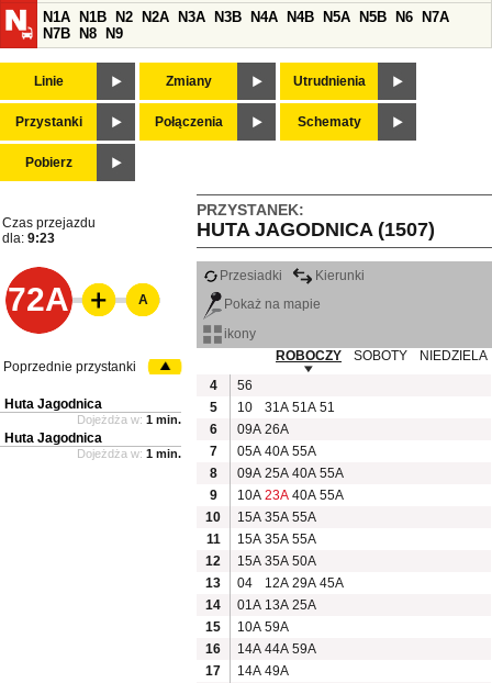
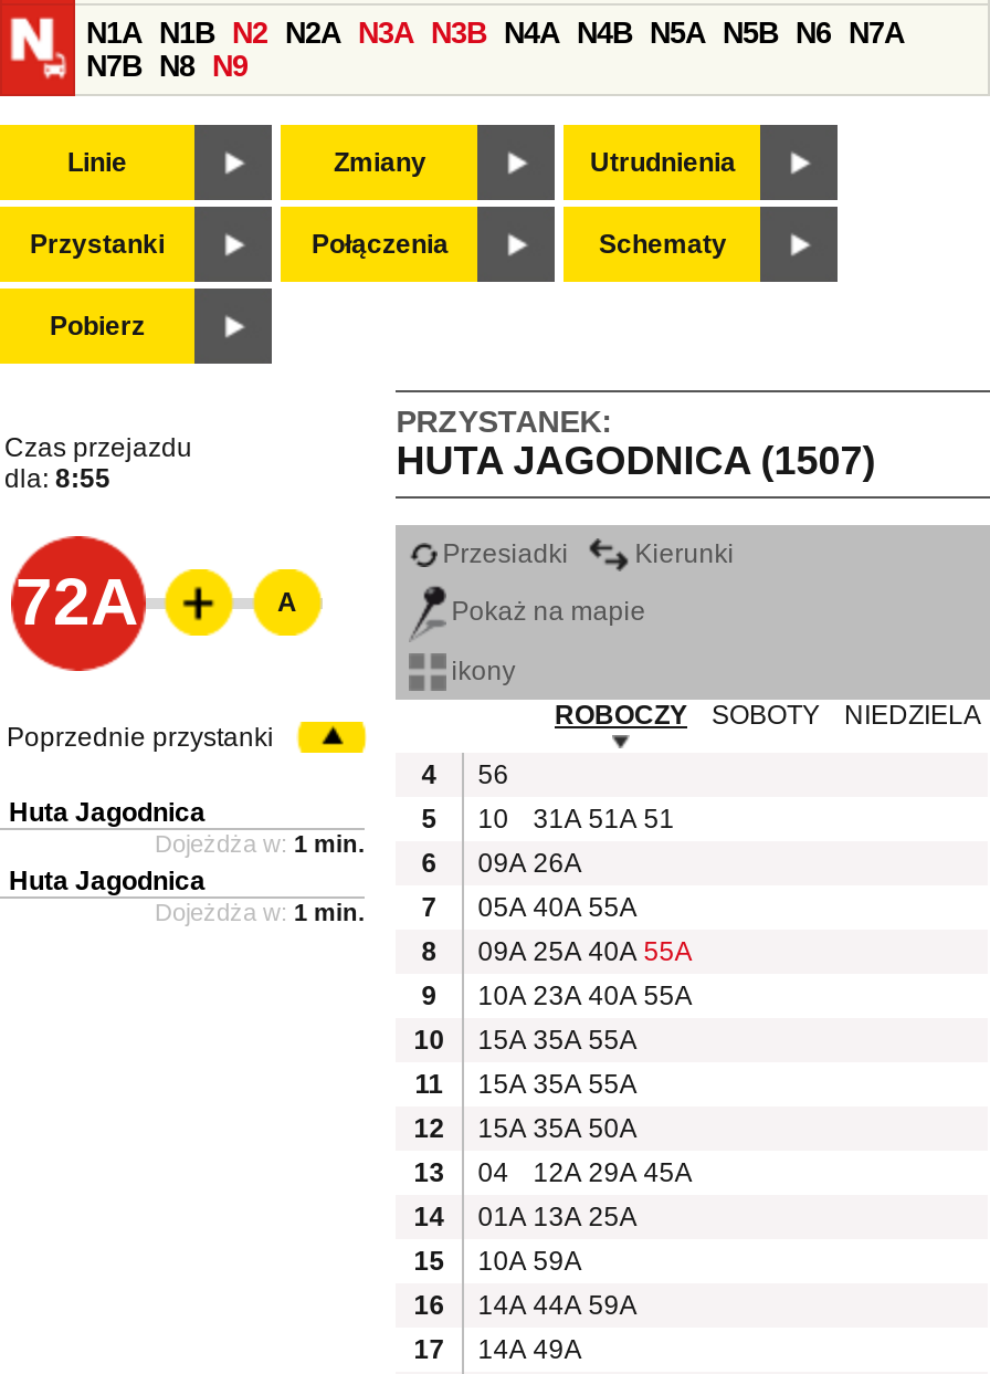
[2,231,55,246] dla: 9:23 -> [4,463,110,494] dla: 8:55

